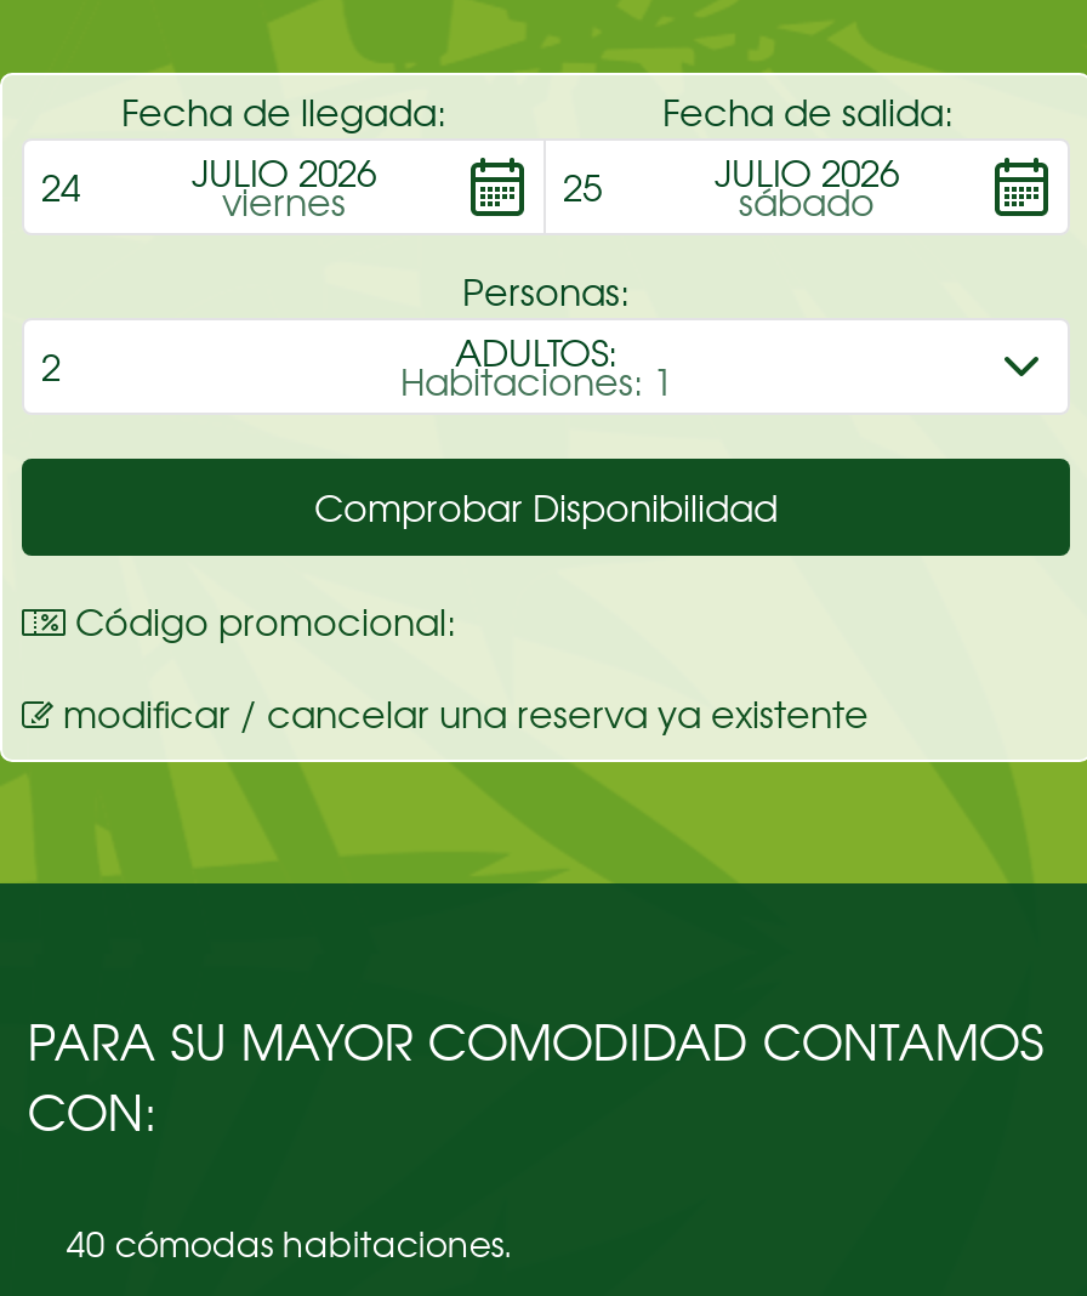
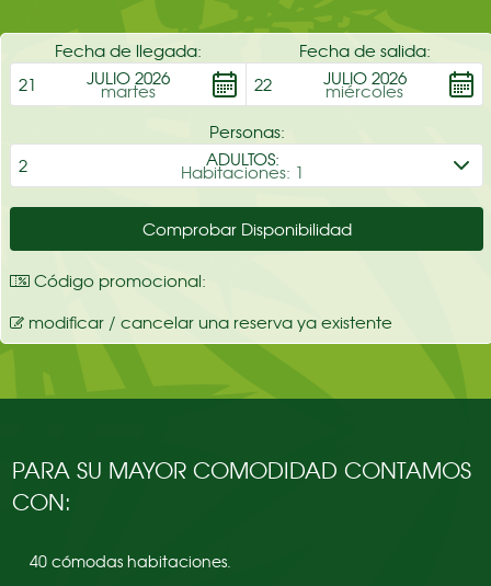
[41,161,80,214] 24 -> [19,73,36,97] 21
[563,161,602,214] 25 -> [254,73,272,97] 22
[222,175,346,229] viernes -> [101,79,156,103] martes
[739,175,875,229] sábado -> [326,79,403,103] miércoles

